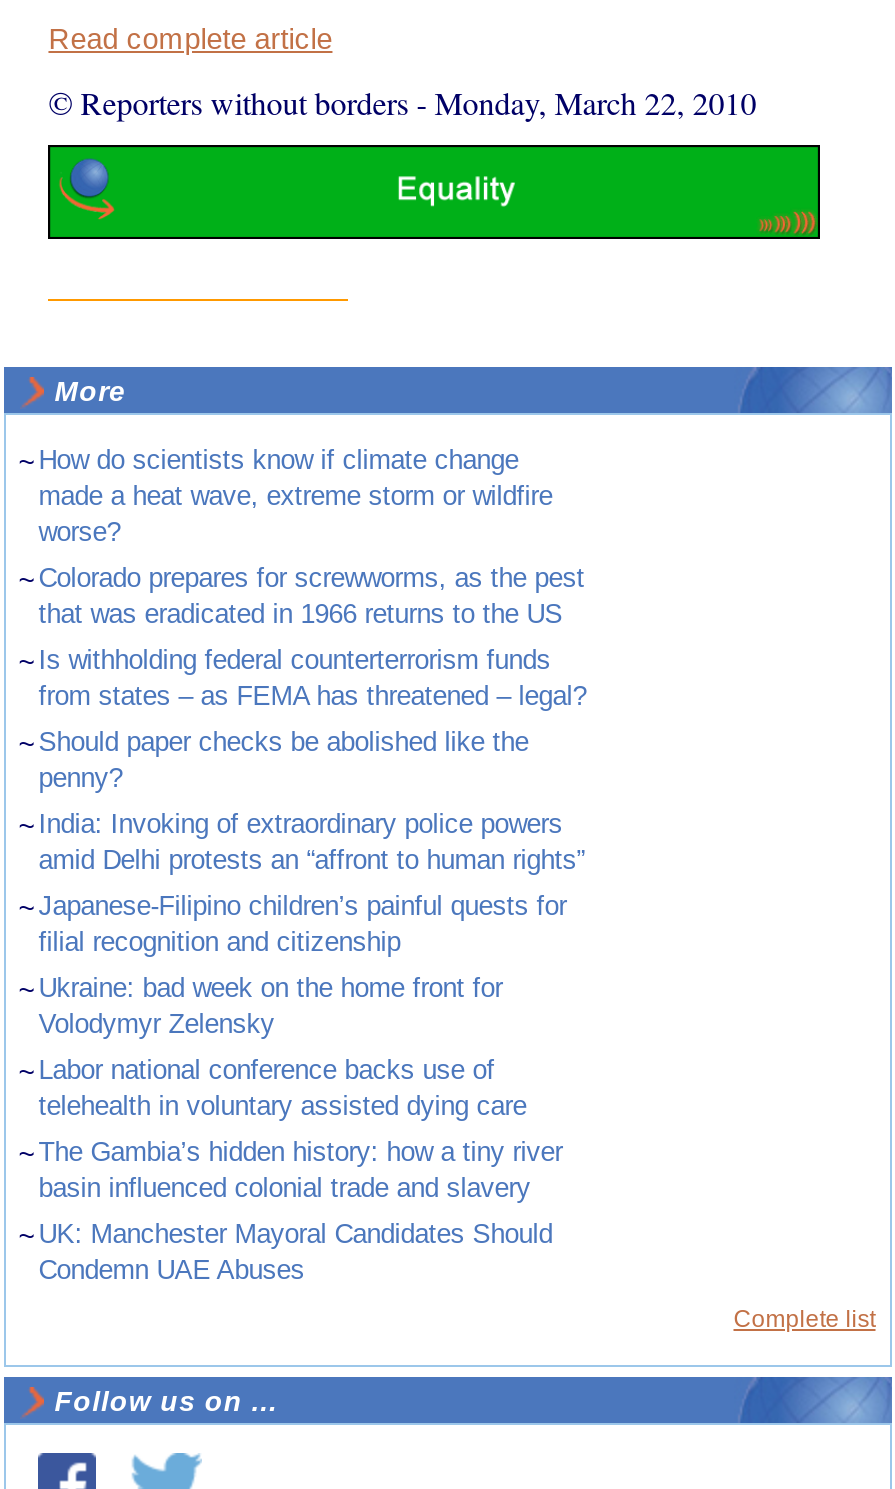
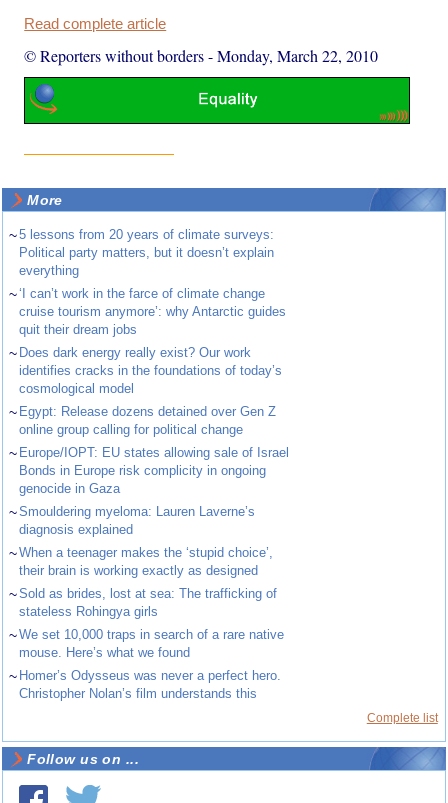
[18,446,552,548] ~ How do scientists know if climate change | made a heat wave, extreme storm or wildfire | worse? -> [9,227,274,278] ~ 5 lessons from 20 years of climate surveys: | Political party matters, but it doesn’t explain | everything
[18,564,584,630] ~ Colorado prepares for screwworms, as the pest | that was eradicated in 1966 returns to the US -> [9,286,286,337] ~ ‘I can’t work in the farce of climate change | cruise tourism anymore’: why Antarctic guides | quit their dream jobs
[18,646,586,712] ~ Is withholding federal counterterrorism funds | from states – as FEMA has threatened – legal? -> [9,345,282,396] ~ Does dark energy really exist? Our work | identifies cracks in the foundations of today’s | cosmological model
[18,728,528,794] ~ Should paper checks be abolished like the | penny? -> [9,404,276,437] ~ Egypt: Release dozens detained over Gen Z | online group calling for political change
[18,810,584,876] ~ India: Invoking of extraordinary police powers | amid Delhi protests an “affront to human rights” -> [9,445,289,496] ~ Europe/IOPT: EU states allowing sale of Israel | Bonds in Europe risk complicity in ongoing | genocide in Gaza
[18,892,566,958] ~ Japanese-Filipino children’s painful quests for | filial recognition and citizenship -> [9,504,255,537] ~ Smouldering myeloma: Lauren Laverne’s | diagnosis explained
[18,974,502,1040] ~ Ukraine: bad week on the home front for | Volodymyr Zelensky -> [9,545,273,578] ~ When a teenager makes the ‘stupid choice’, | their brain is working exactly as designed
[18,1056,526,1122] ~ Labor national conference backs use of | telehealth in voluntary assisted dying care -> [9,586,277,619] ~ Sold as brides, lost at sea: The trafficking of | stateless Rohingya girls
[18,1138,562,1204] ~ The Gambia’s hidden history: how a tiny river | basin influenced colonial trade and slavery -> [9,627,284,660] ~ We set 10,000 traps in search of a rare native | mouse. Here’s what we found
[18,1220,552,1286] ~ UK: Manchester Mayoral Candidates Should | Condemn UAE Abuses -> [9,668,281,701] ~ Homer’s Odysseus was never a perfect hero. | Christopher Nolan’s film understands this

